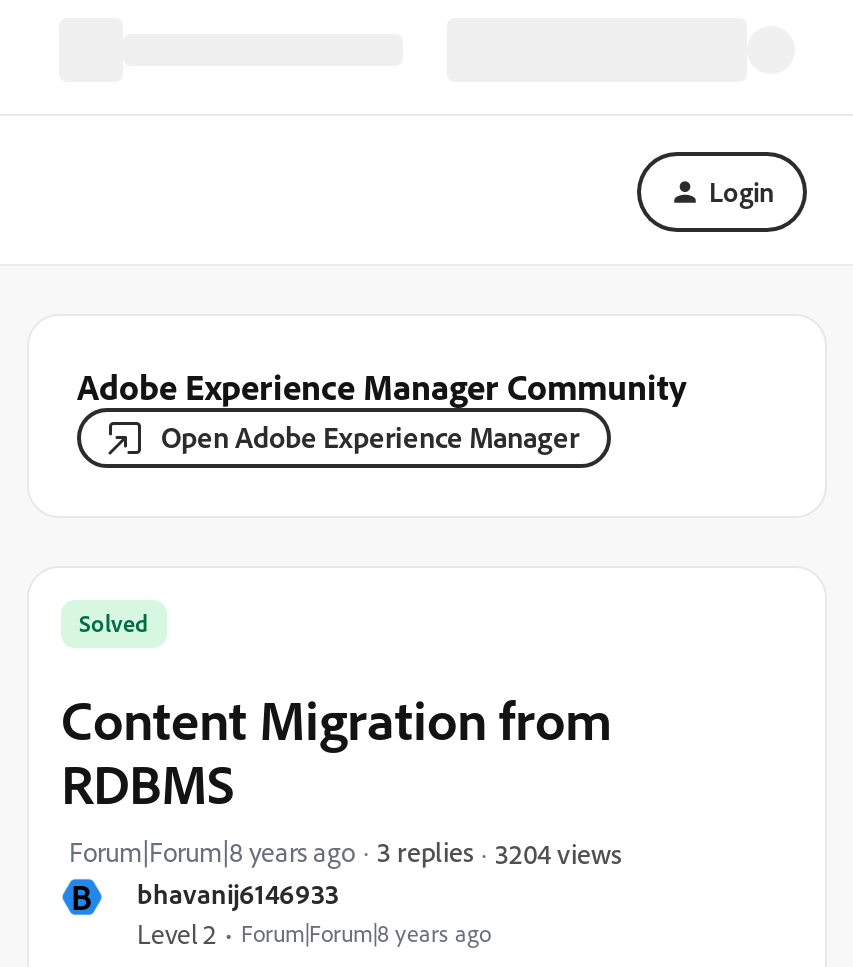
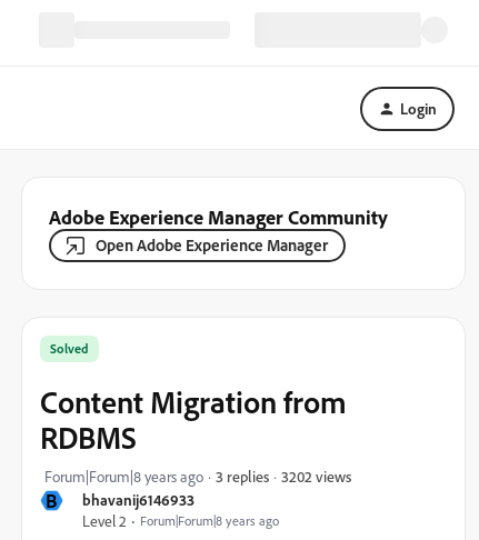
[495,835,621,869] 3204 views -> [281,466,351,485] 3202 views

